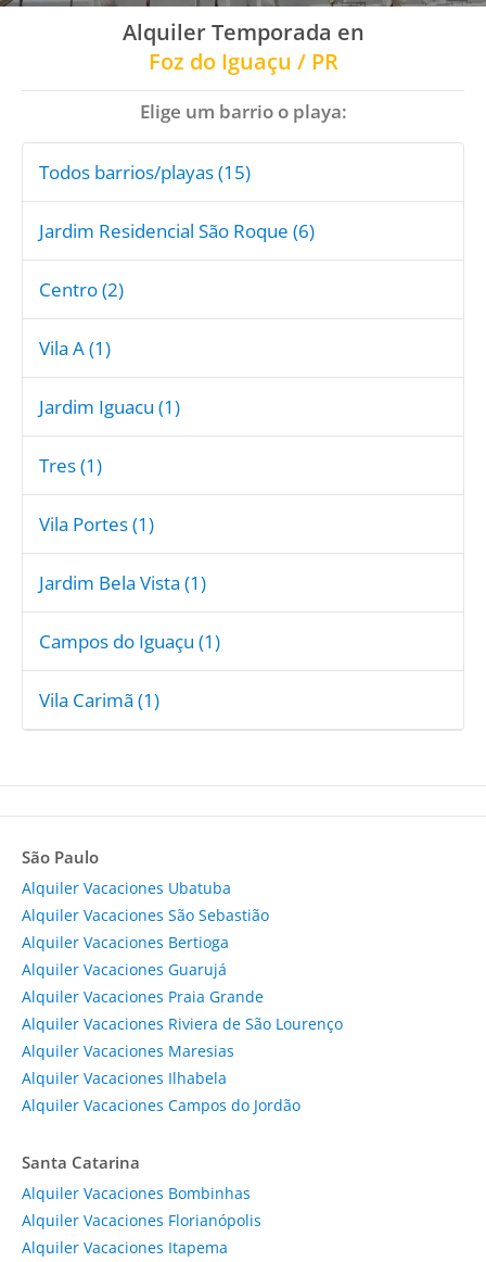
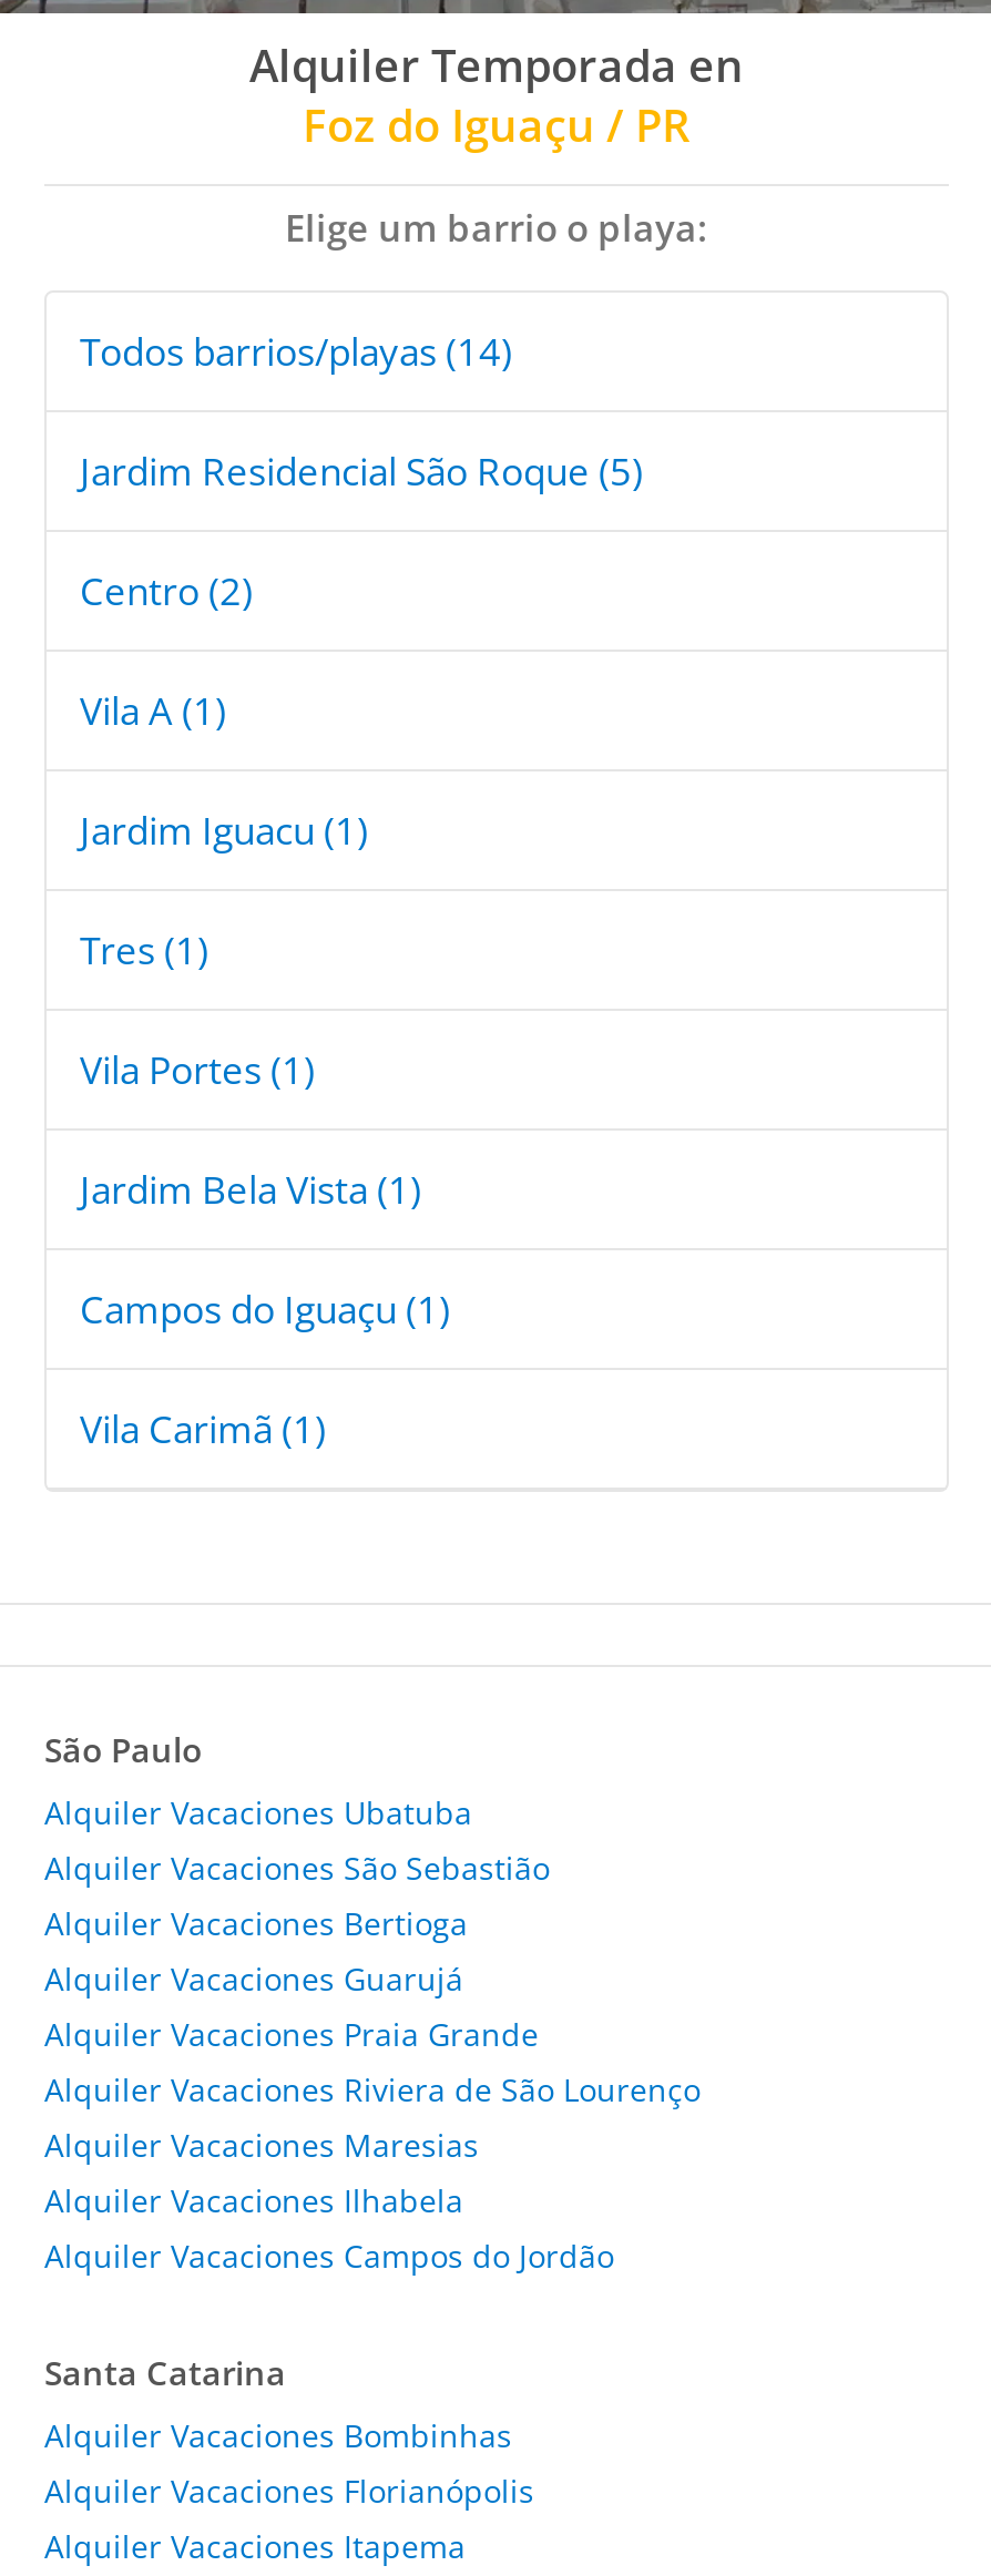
[39,160,251,185] Todos barrios/playas (15) -> [80,326,512,377] Todos barrios/playas (14)
[39,218,315,243] Jardim Residencial São Roque (6) -> [80,446,643,497] Jardim Residencial São Roque (5)

